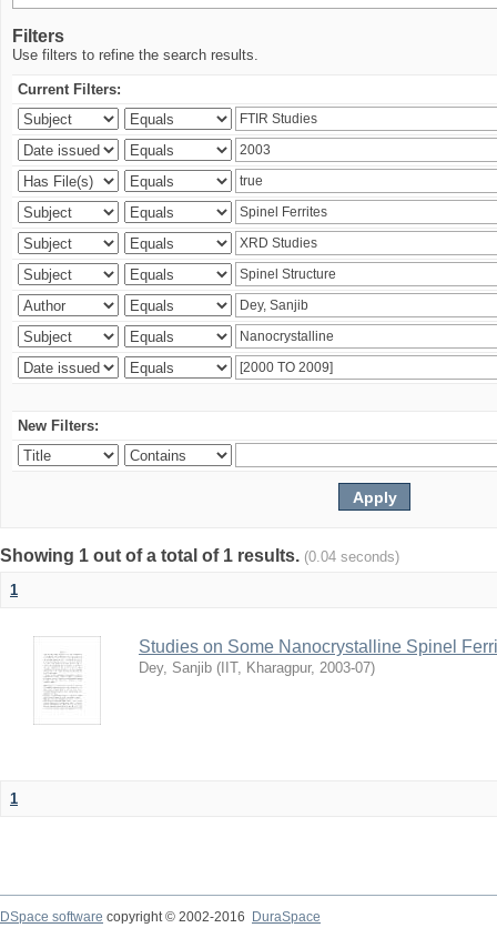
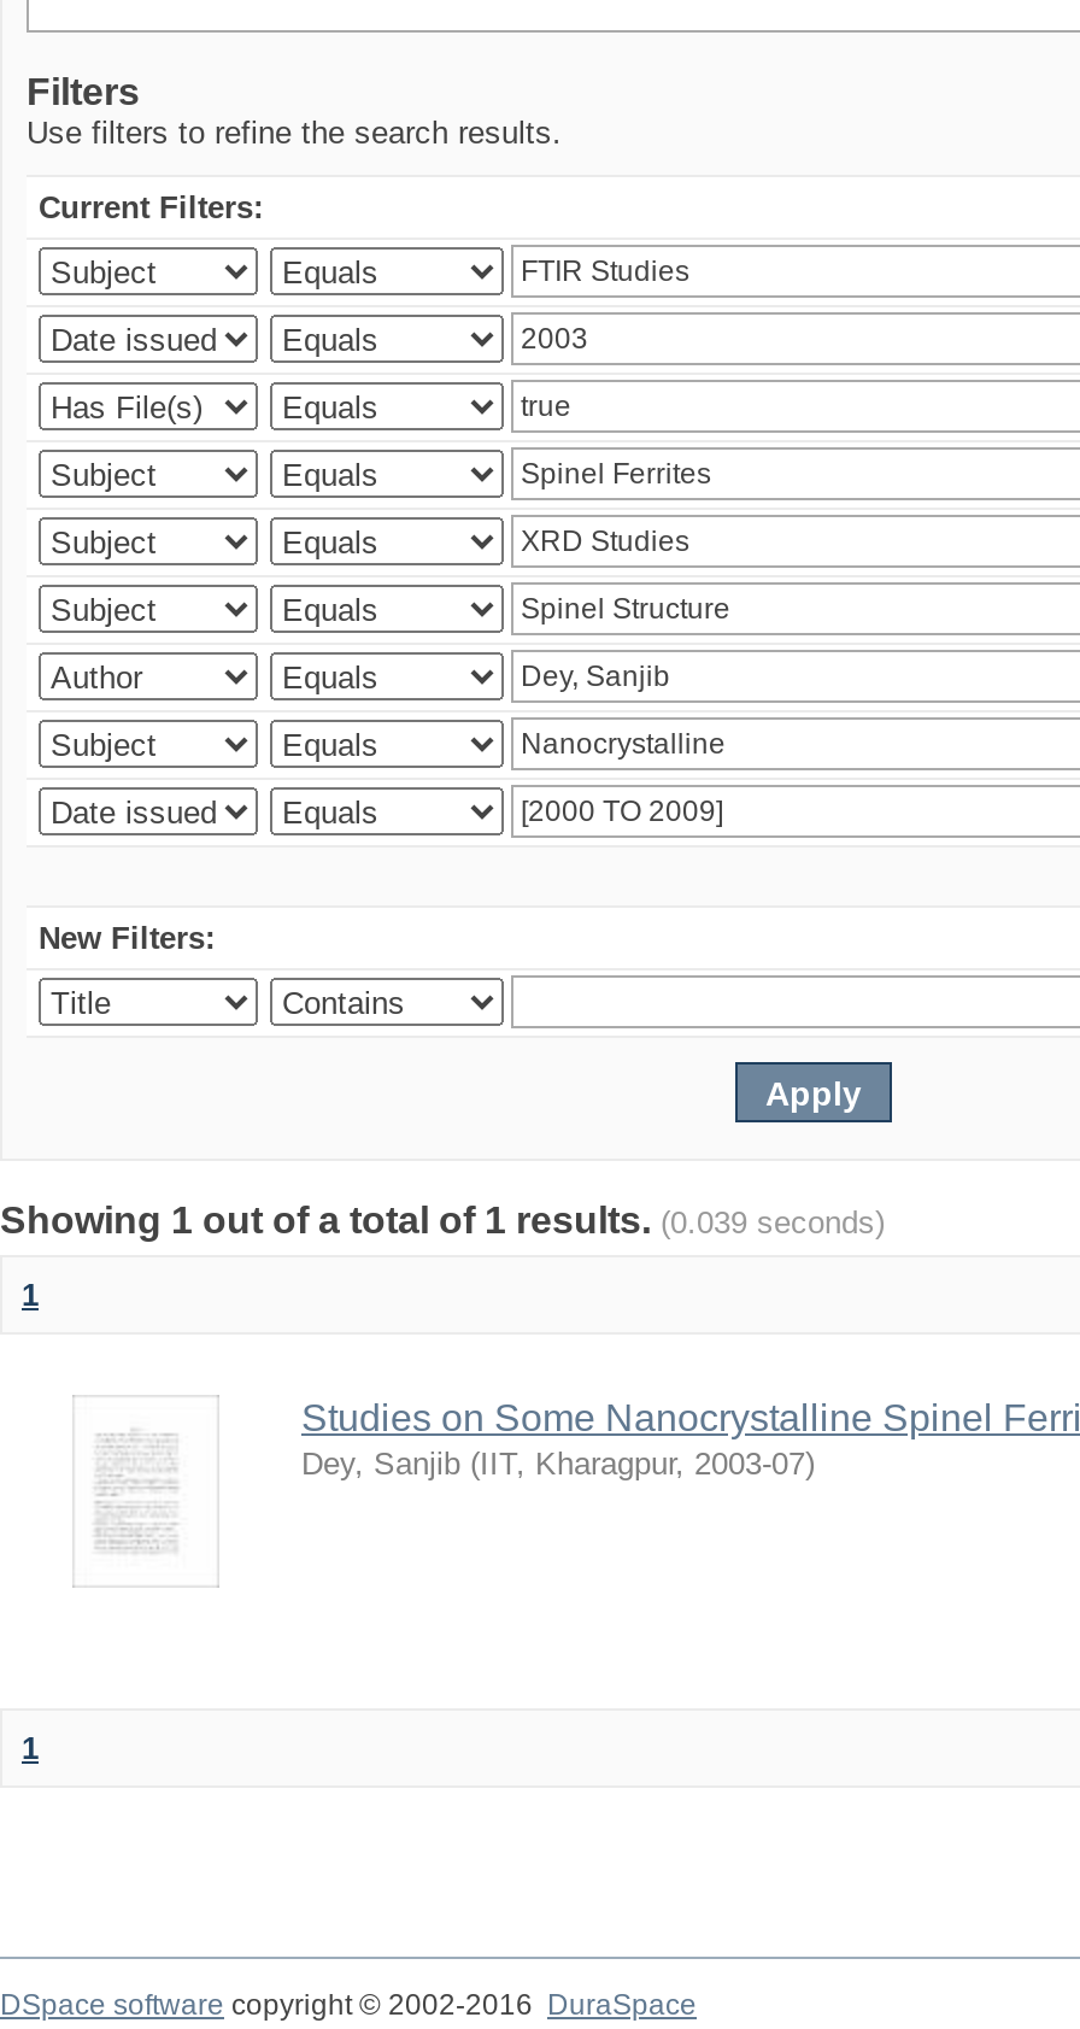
[0,546,399,565] Showing 1 out of a total of 1 results. (0.04 seconds) -> [0,1200,885,1241] Showing 1 out of a total of 1 results. (0.039 seconds)

